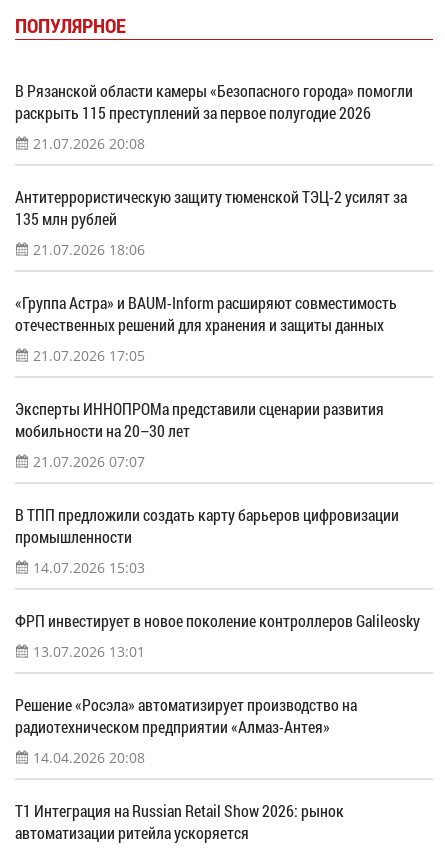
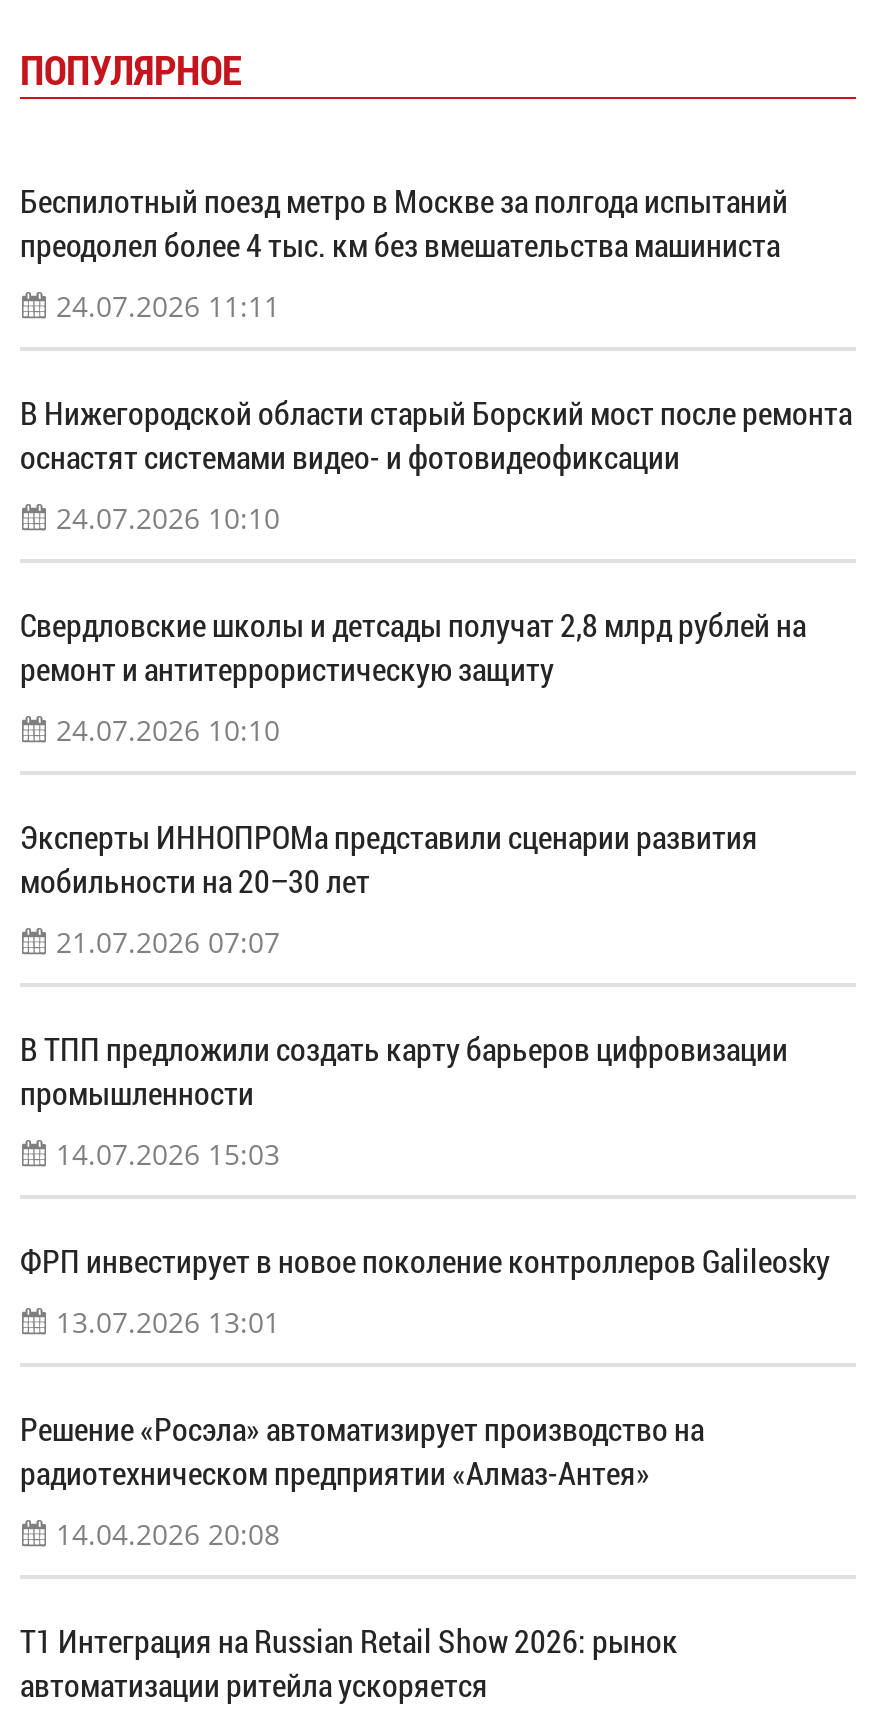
[15,80,413,123] В Рязанской области камеры «Безопасного города» помогли | раскрыть 115 преступлений за первое полугодие 2026 -> [20,179,788,265] Беспилотный поезд метро в Москве за полгода испытаний | преодолел более 4 тыс. км без вмешательства машиниста
[29,134,145,153] 21.07.2026 20:08 -> [48,287,280,325] 24.07.2026 11:11
[15,186,407,229] Антитеррористическую защиту тюменской ТЭЦ-2 усилят за | 135 млн рублей -> [20,391,852,477] В Нижегородской области старый Борский мост после ремонта | оснастят системами видео- и фотовидеофиксации
[29,240,145,259] 21.07.2026 18:06 -> [48,499,280,537] 24.07.2026 10:10
[15,292,397,335] «Группа Астра» и BAUM-Inform расширяют совместимость | отечественных решений для хранения и защиты данных -> [20,603,806,689] Свердловские школы и детсады получат 2,8 млрд рублей на | ремонт и антитеррористическую защиту
[29,346,145,365] 21.07.2026 17:05 -> [48,711,280,749] 24.07.2026 10:10

